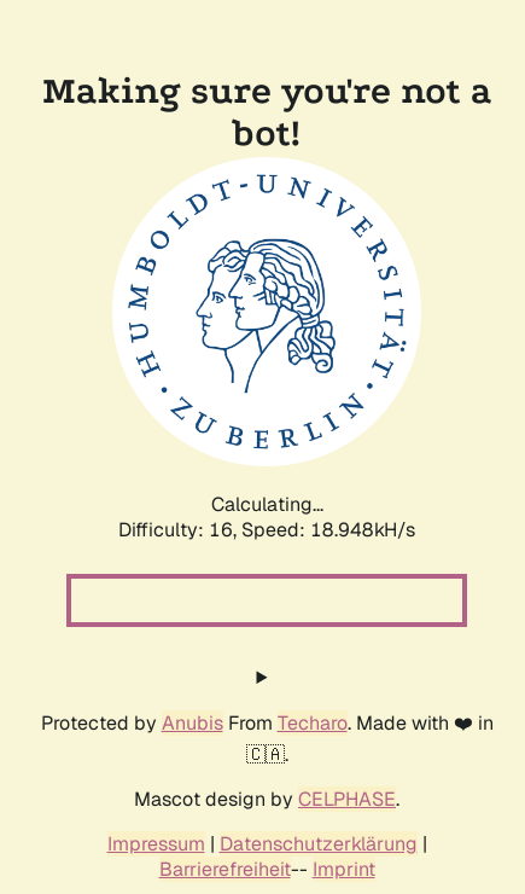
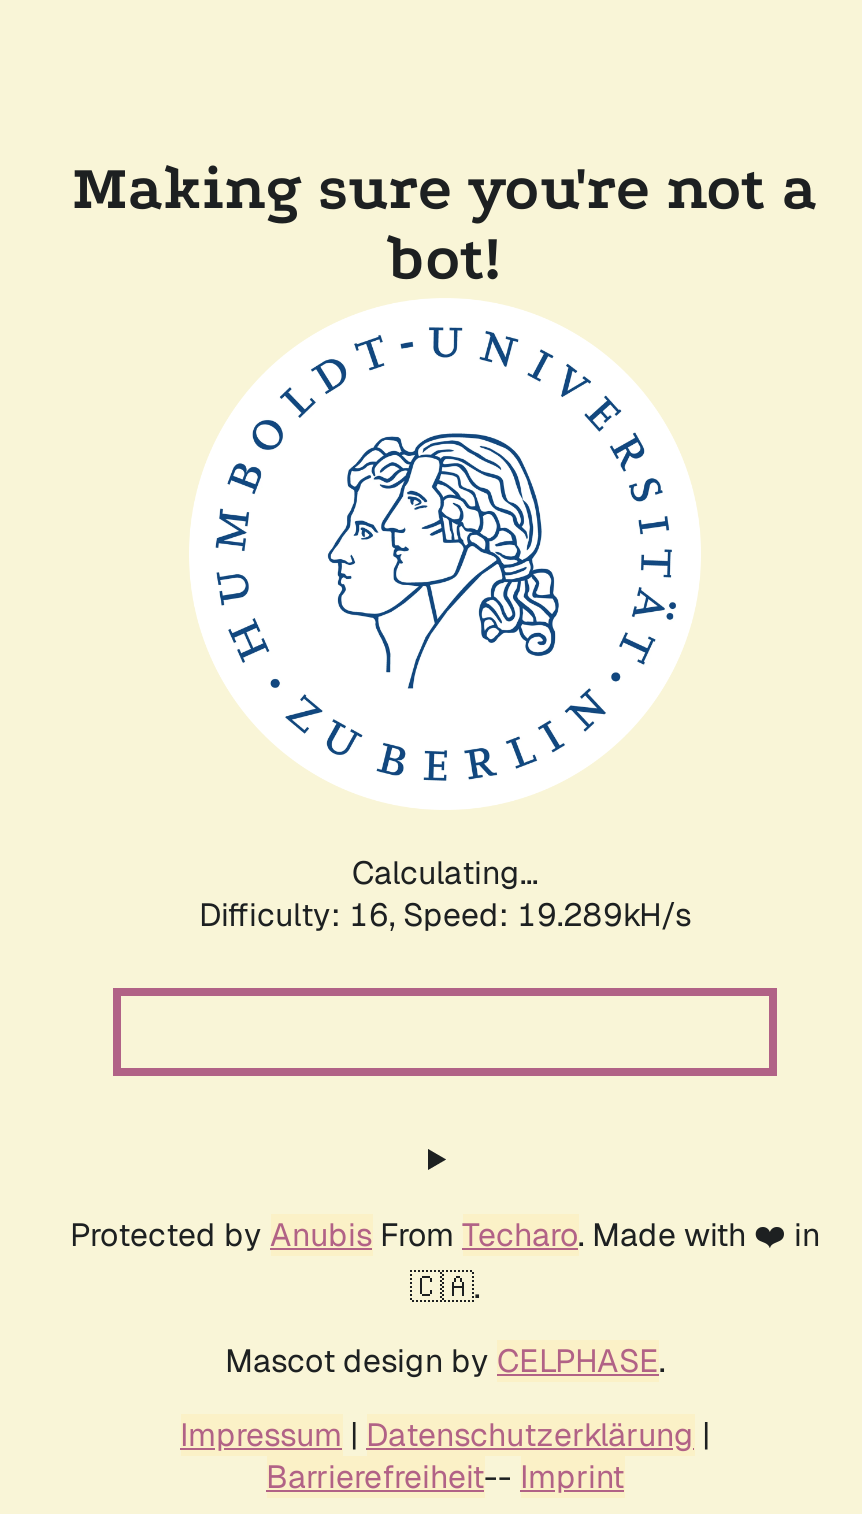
[118,517,415,542] Difficulty: 16, Speed: 18.948kH/s -> [199,894,691,936] Difficulty: 16, Speed: 19.289kH/s

